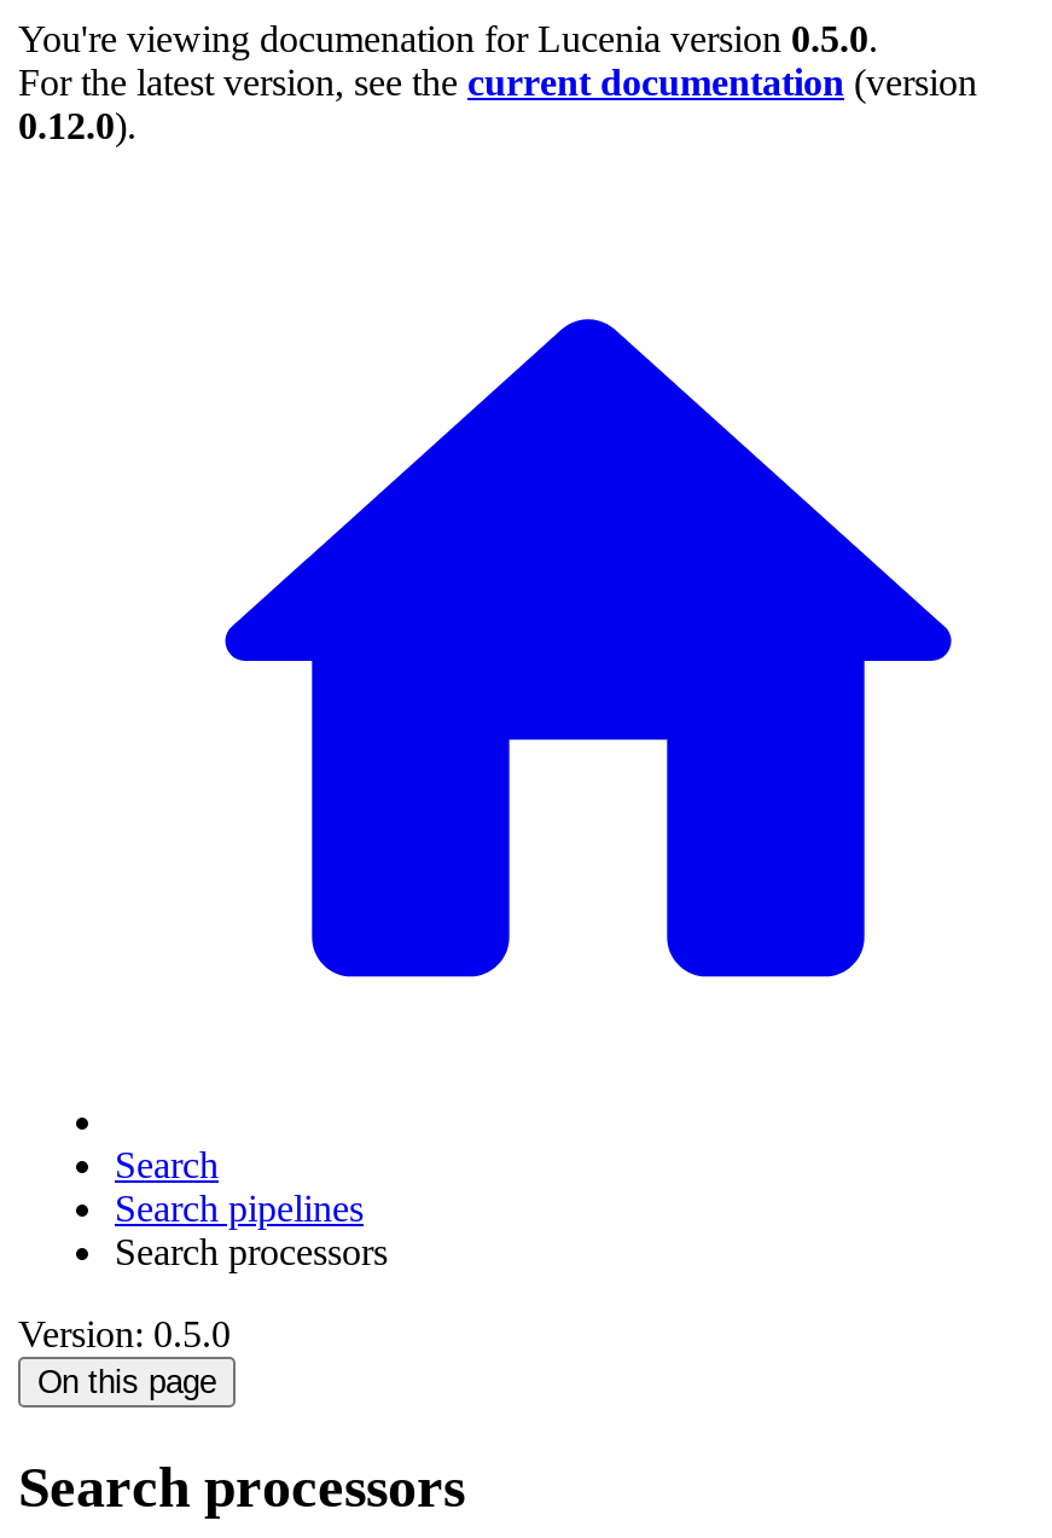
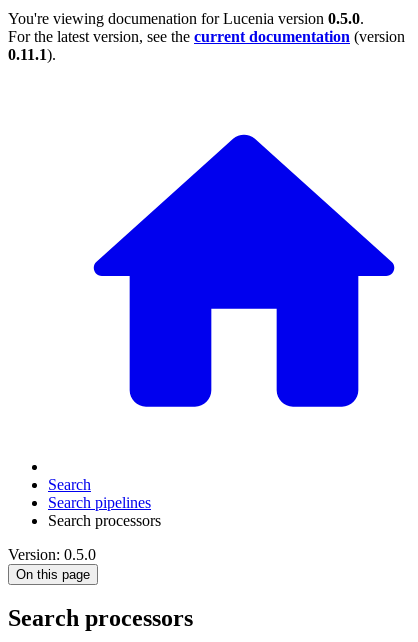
[18,104,136,145] 0.12.0). -> [8,46,56,63] 0.11.1).

